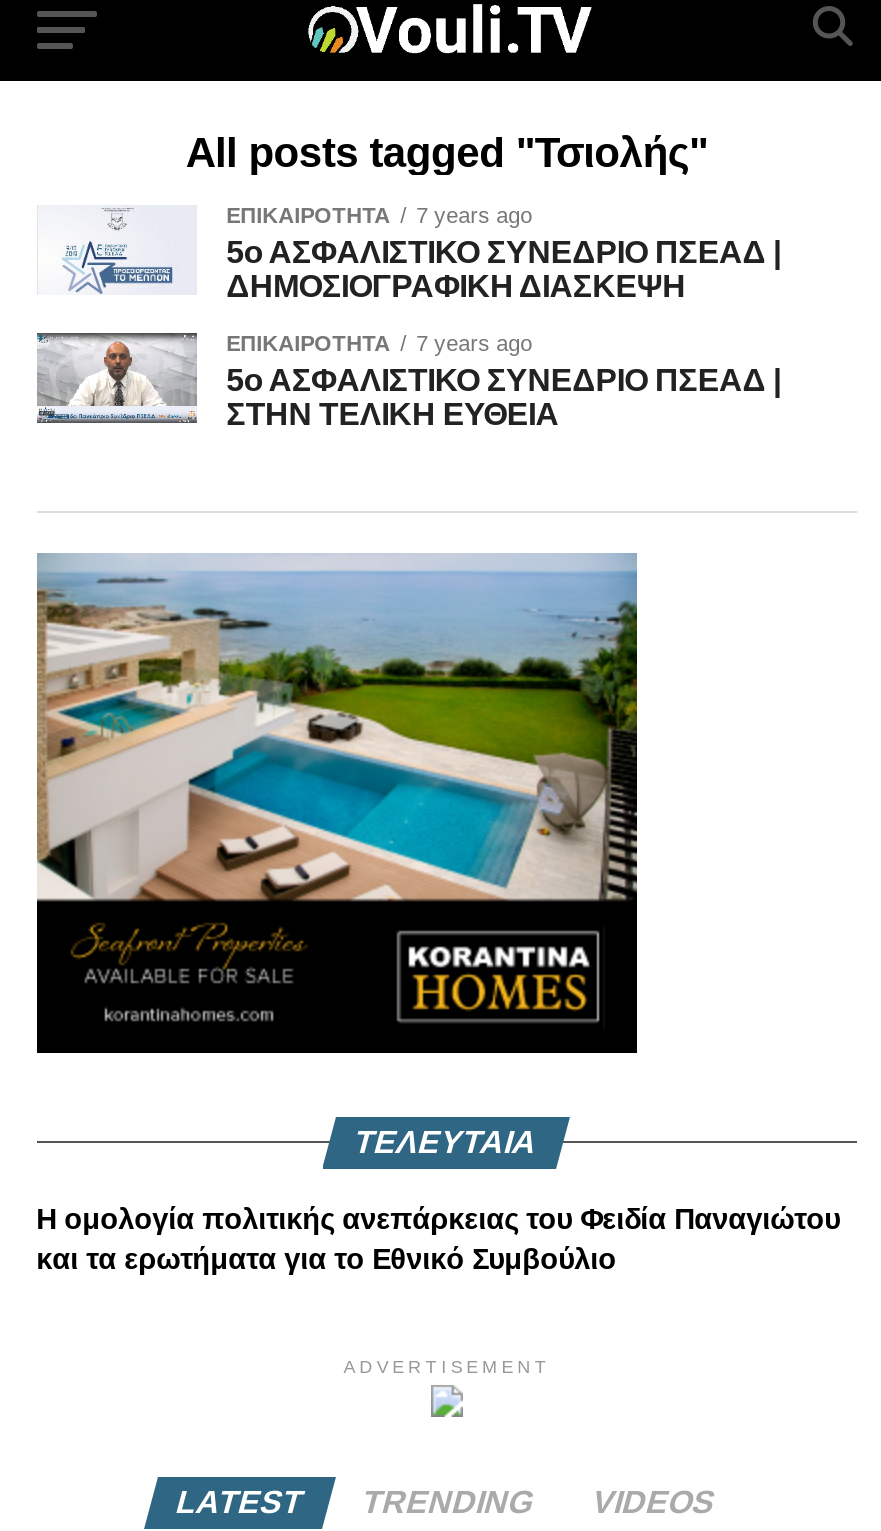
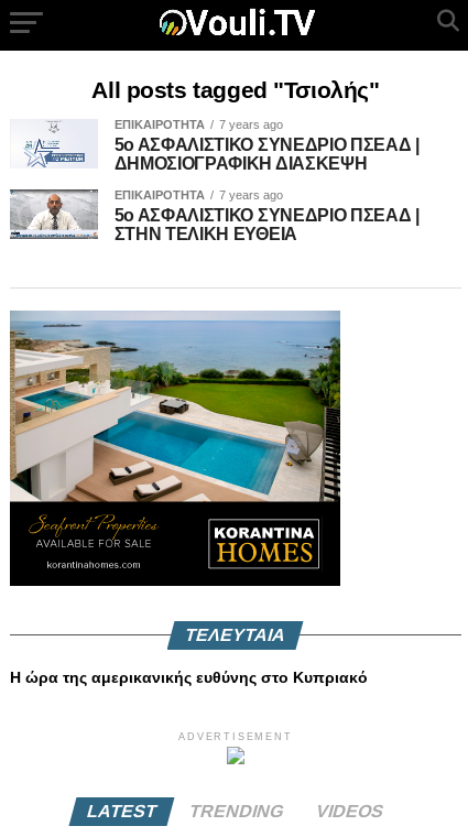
[36,1203,840,1275] Η ομολογία πολιτικής ανεπάρκειας του Φειδία Παναγιώτου | και τα ερωτήματα για το Εθνικό Συμβούλιο -> [10,668,367,686] Η ώρα της αμερικανικής ευθύνης στο Κυπριακό

